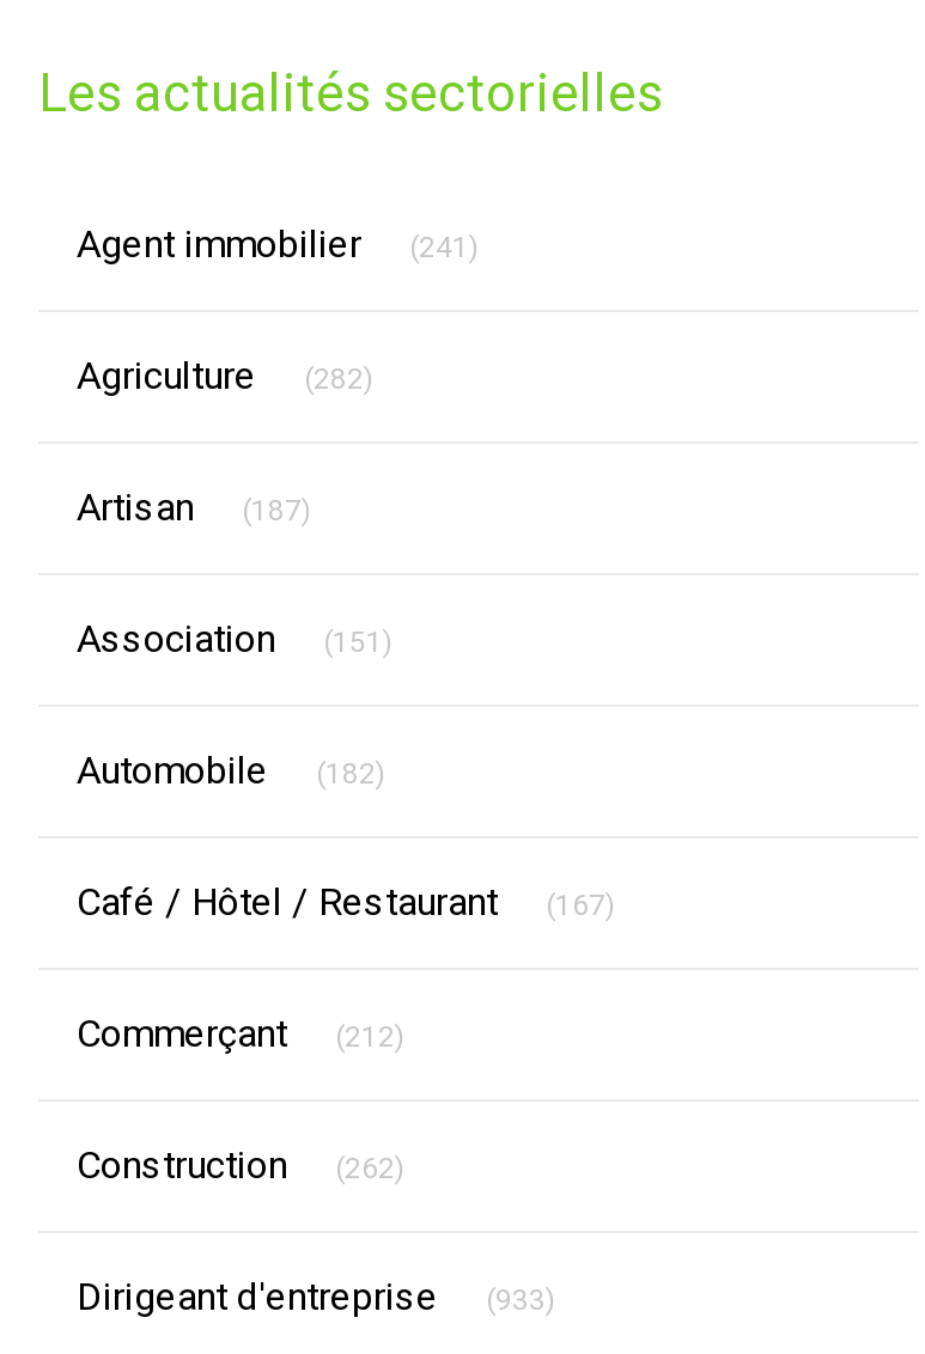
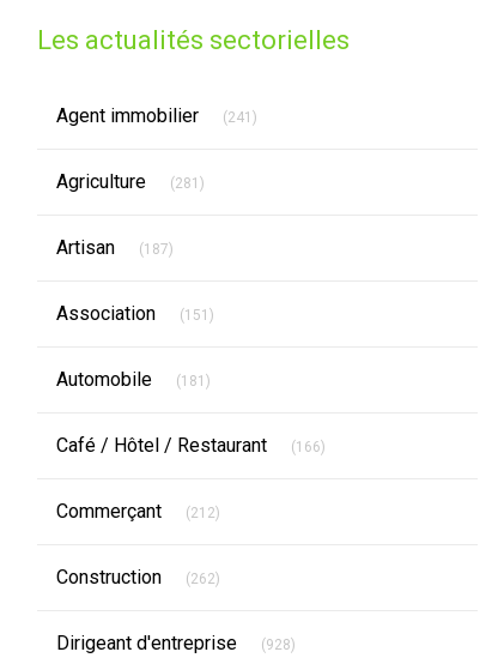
[77,353,373,398] Agriculture (282) -> [56,170,205,192] Agriculture (281)
[77,748,385,793] Automobile (182) -> [56,367,211,390] Automobile (181)
[77,879,615,925] Café / Hôtel / Restaurant (167) -> [56,433,326,456] Café / Hôtel / Restaurant (166)
[77,1274,555,1319] Dirigeant d'entreprise (933) -> [56,631,296,654] Dirigeant d'entreprise (928)

